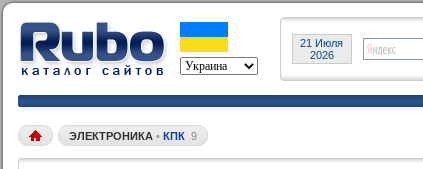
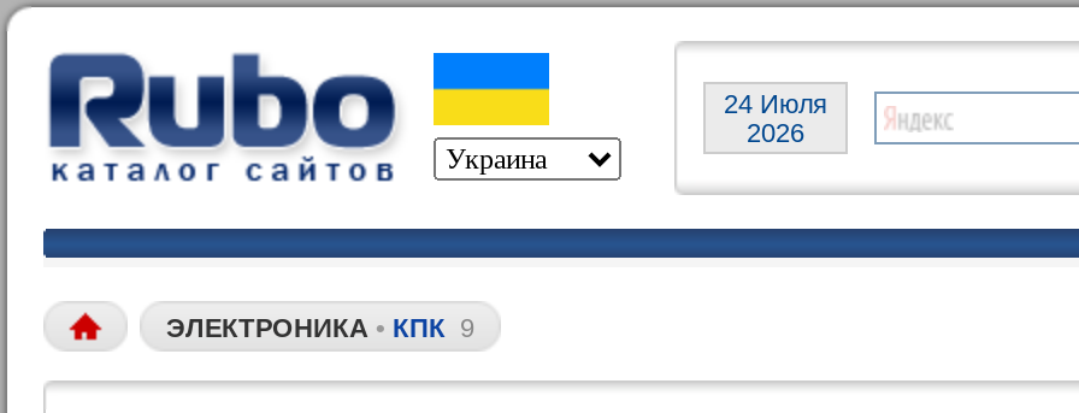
[300,37,343,49] 21 Июля -> [724,89,827,118] 24 Июля

